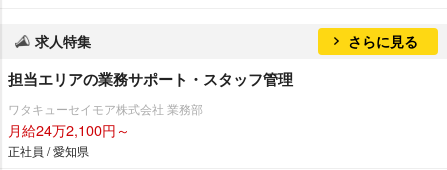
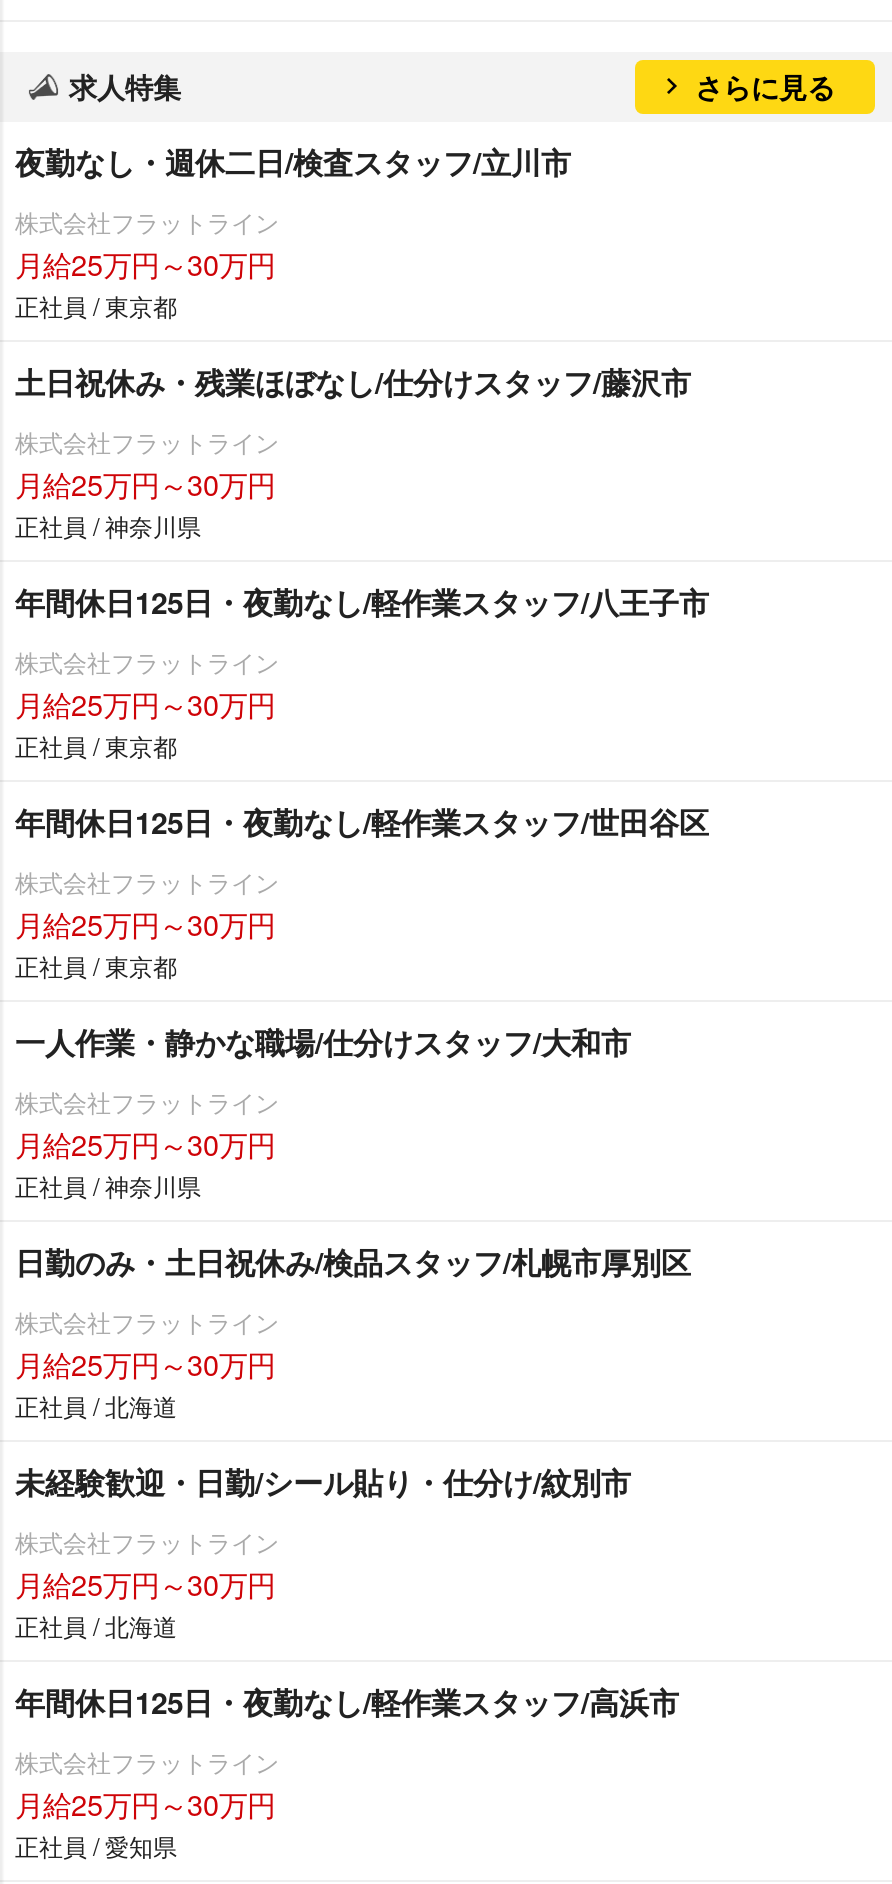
[8,68,293,140] 担当エリアの業務サポート・スタッフ管理 | ワタキューセイモア株式会社 業務部 | 月給24万2,100円～ -> [15,140,709,1824] 夜勤なし・週休二日/検査スタッフ/立川市 | 株式会社フラットライン | 月給25万円～30万円 | 正社員 / 東京都 | 土日祝休み・残業ほぼなし/仕分けスタッフ/藤沢市 | 株式会社フラットライン | 月給25万円～30万円 | 正社員 / 神奈川県 | 年間休日125日・夜勤なし/軽作業スタッフ/八王子市 | 株式会社フラットライン | 月給25万円～30万円 | 正社員 / 東京都 | 年間休日125日・夜勤なし/軽作業スタッフ/世田谷区 | 株式会社フラットライン | 月給25万円～30万円 | 正社員 / 東京都 | 一人作業・静かな職場/仕分けスタッフ/大和市 | 株式会社フラットライン | 月給25万円～30万円 | 正社員 / 神奈川県 | 日勤のみ・土日祝休み/検品スタッフ/札幌市厚別区 | 株式会社フラットライン | 月給25万円～30万円 | 正社員 / 北海道 | 未経験歓迎・日勤/シール貼り・仕分け/紋別市 | 株式会社フラットライン | 月給25万円～30万円 | 正社員 / 北海道 | 年間休日125日・夜勤なし/軽作業スタッフ/高浜市 | 株式会社フラットライン | 月給25万円～30万円

